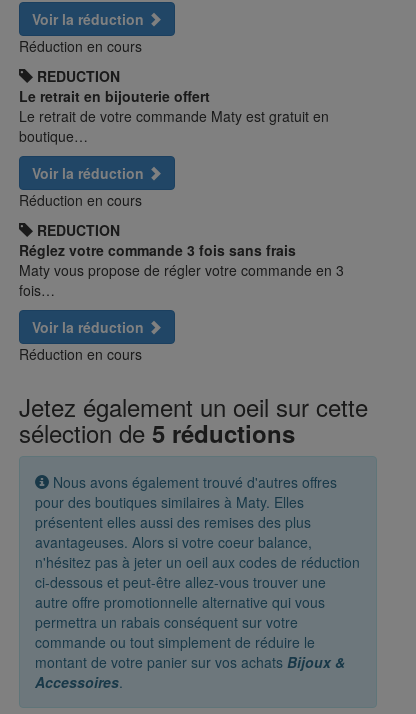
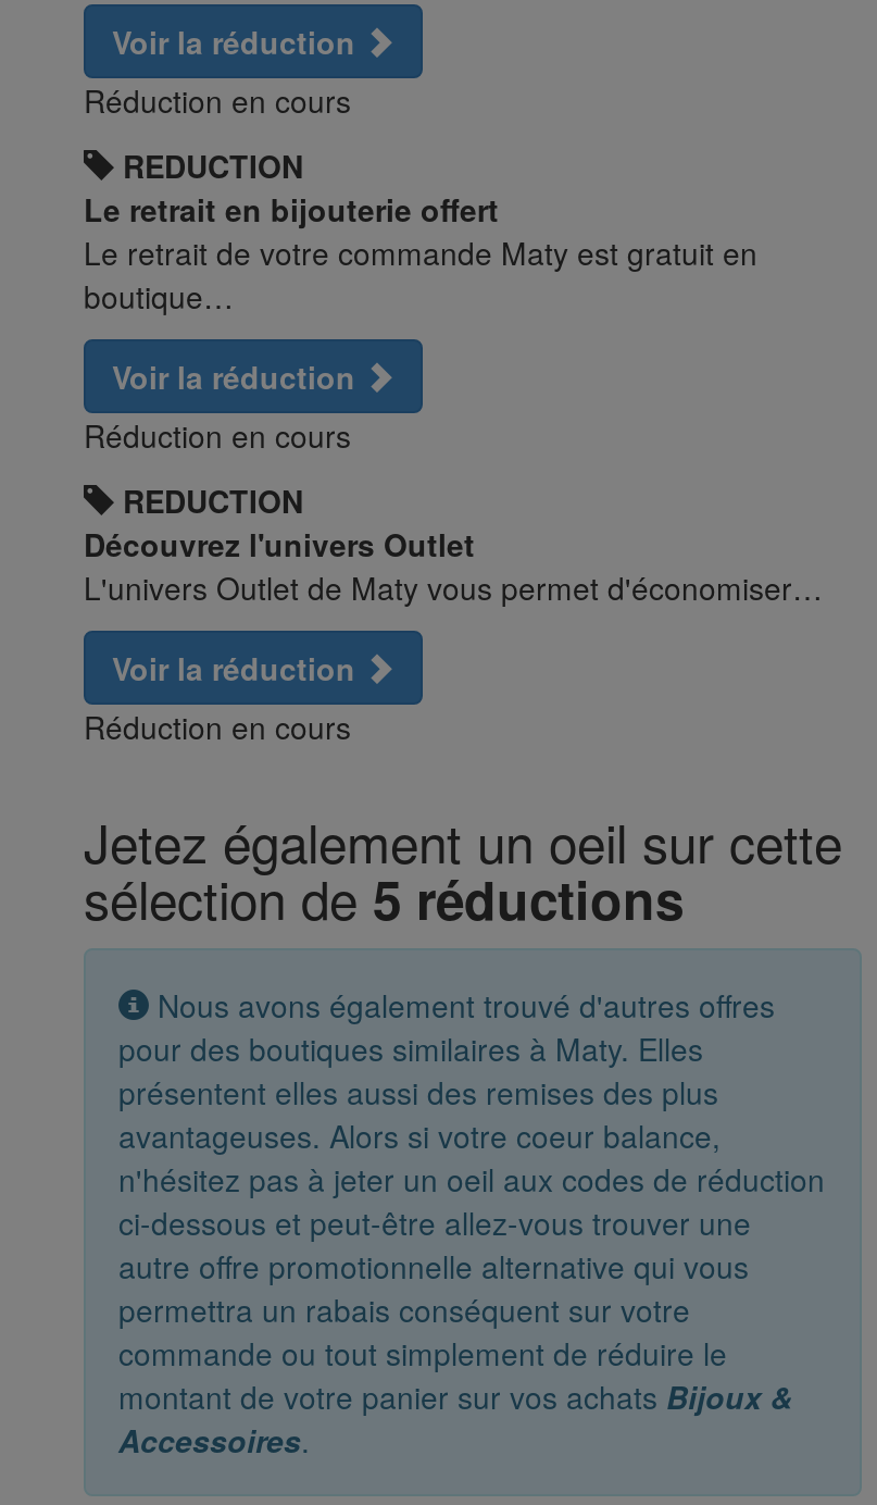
[19,240,344,300] Réglez votre commande 3 fois sans frais | Maty vous propose de régler votre commande en 3 | fois… -> [84,522,823,609] Découvrez l'univers Outlet | L'univers Outlet de Maty vous permet d'économiser…

